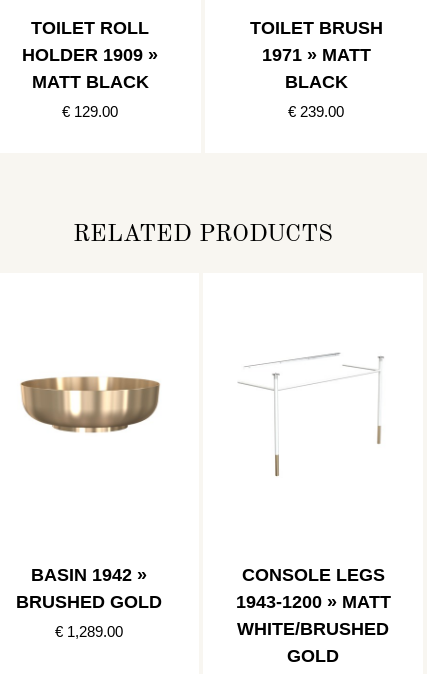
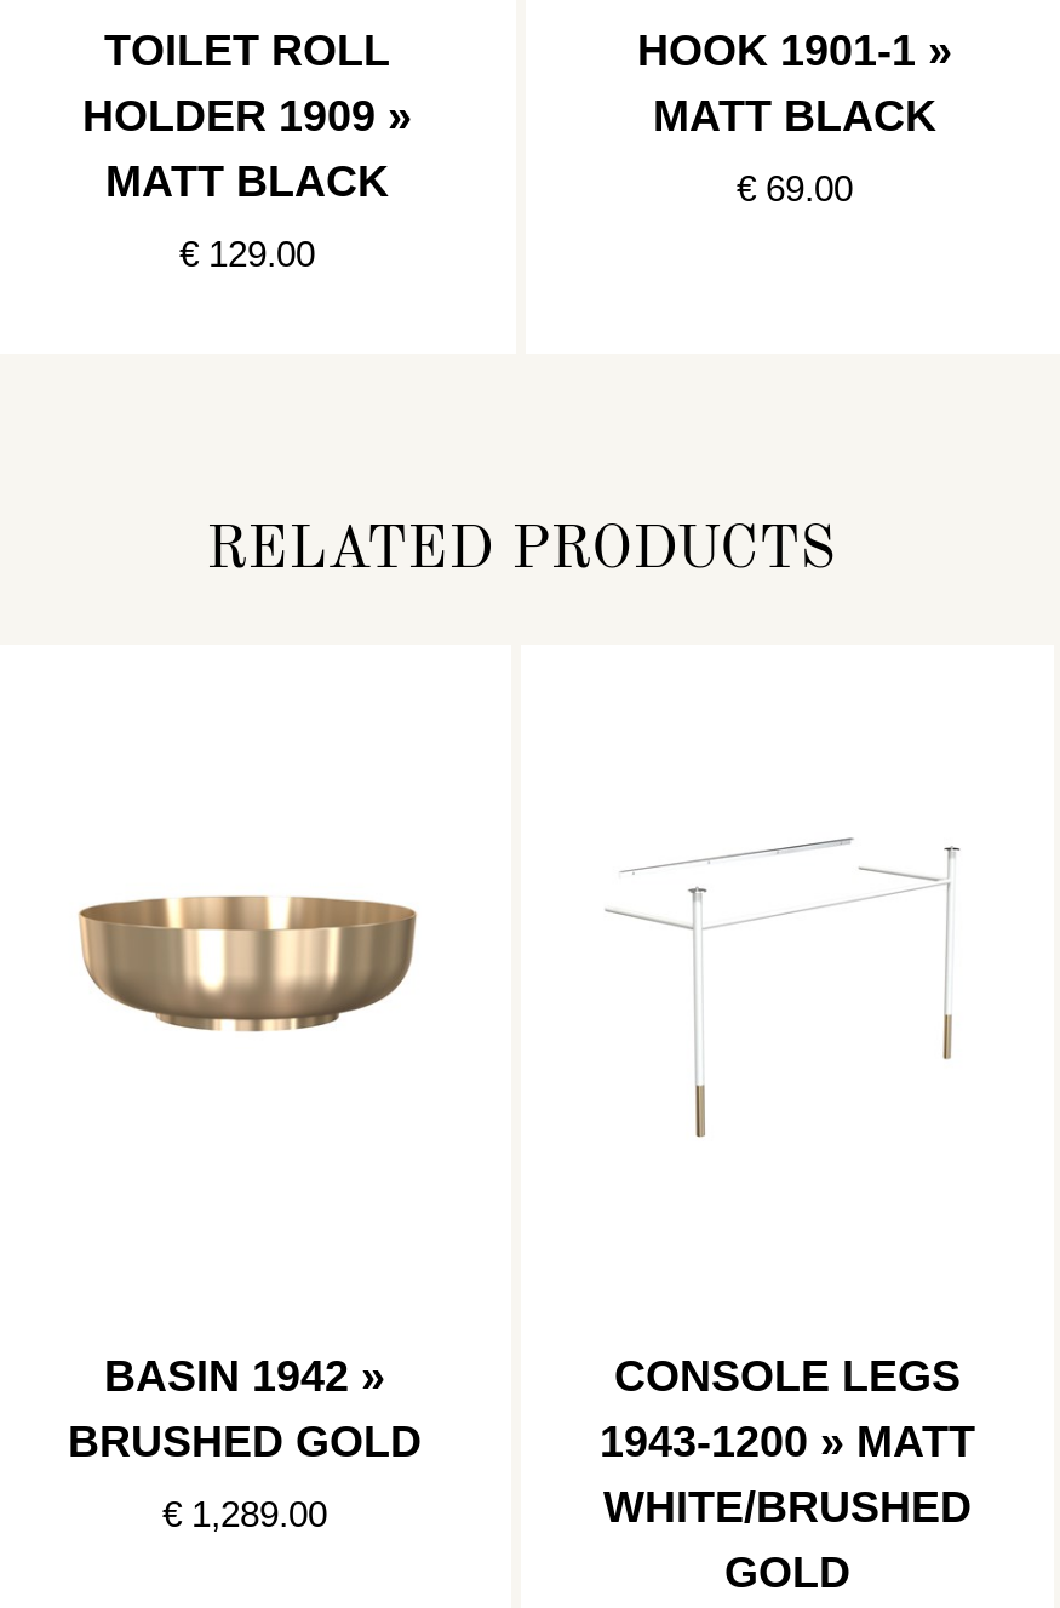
[249,18,382,92] TOILET BRUSH | 1971 » MATT | BLACK -> [637,28,952,142] HOOK 1901-1 » | MATT BLACK
[288,103,344,120] € 239.00 -> [737,168,853,209] € 69.00

